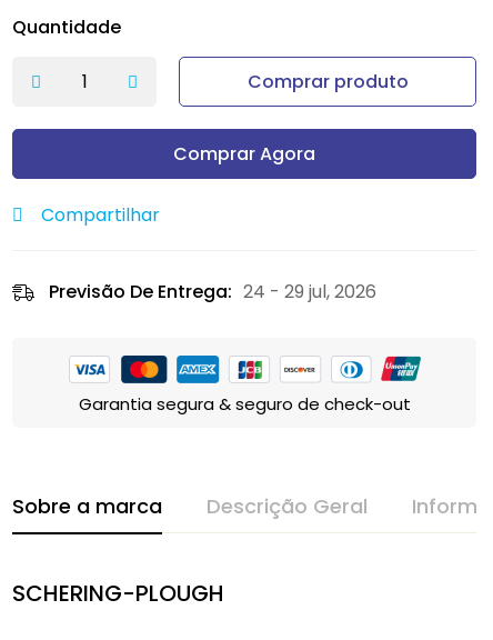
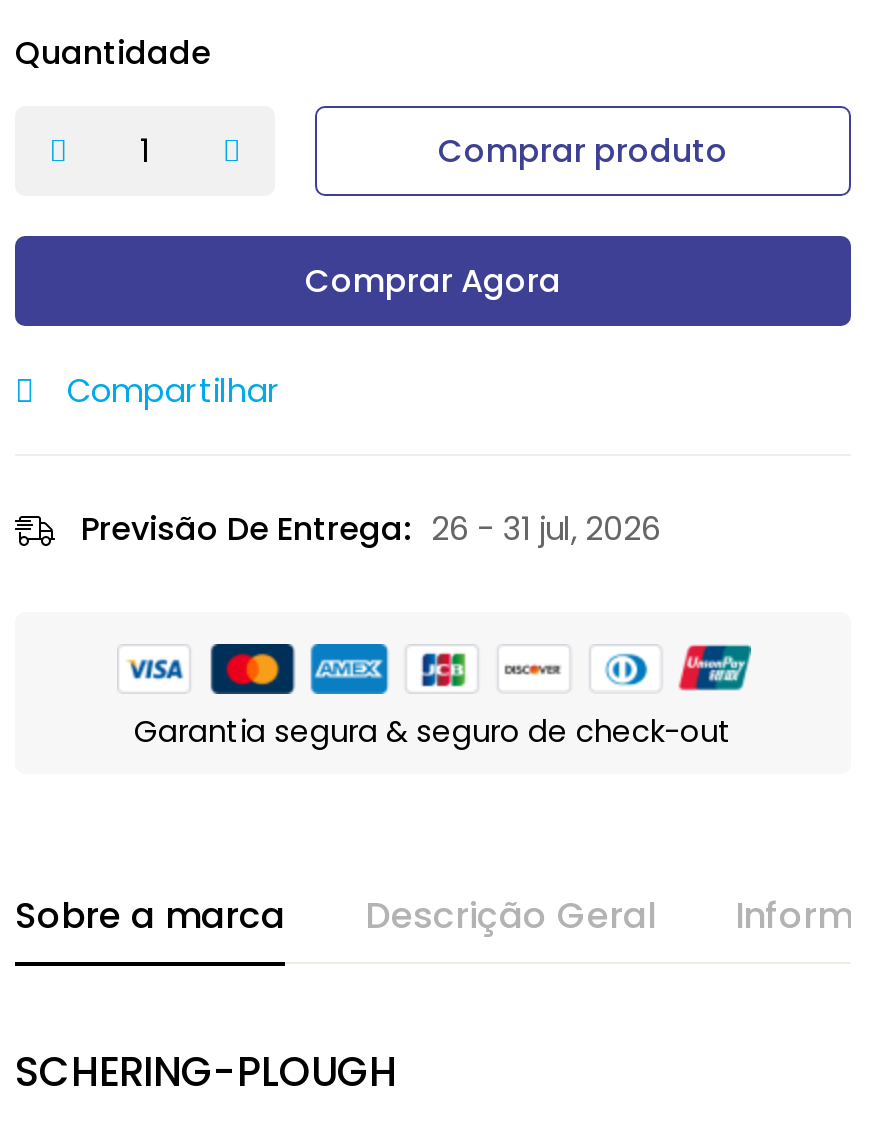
[49,279,376,304] Previsão De Entrega: 24 - 29 jul, 2026 -> [81,506,661,552] Previsão De Entrega: 26 - 31 jul, 2026

